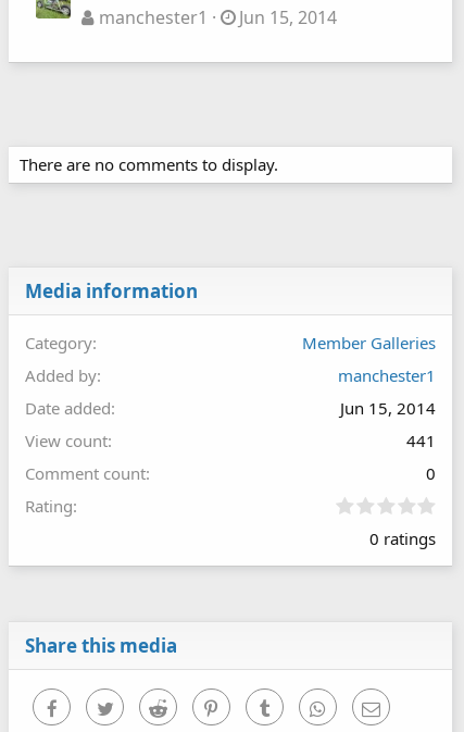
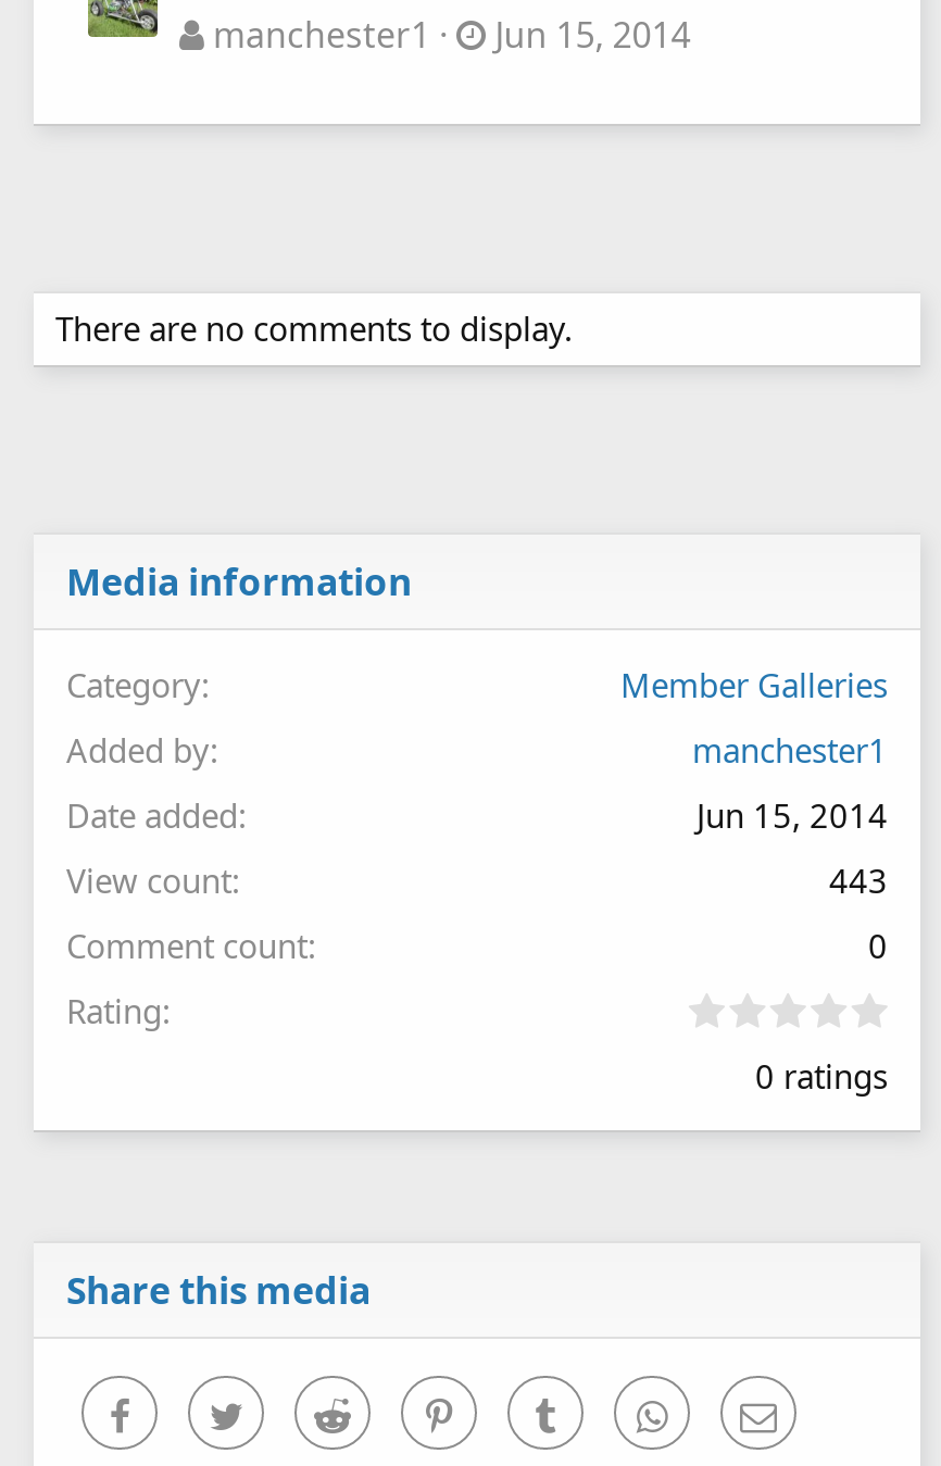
[406,429,436,451] 441 -> [829,858,888,902] 443

